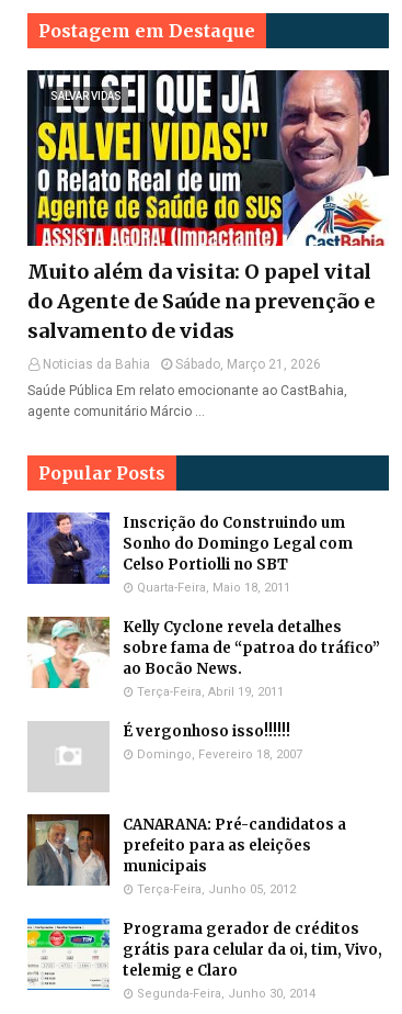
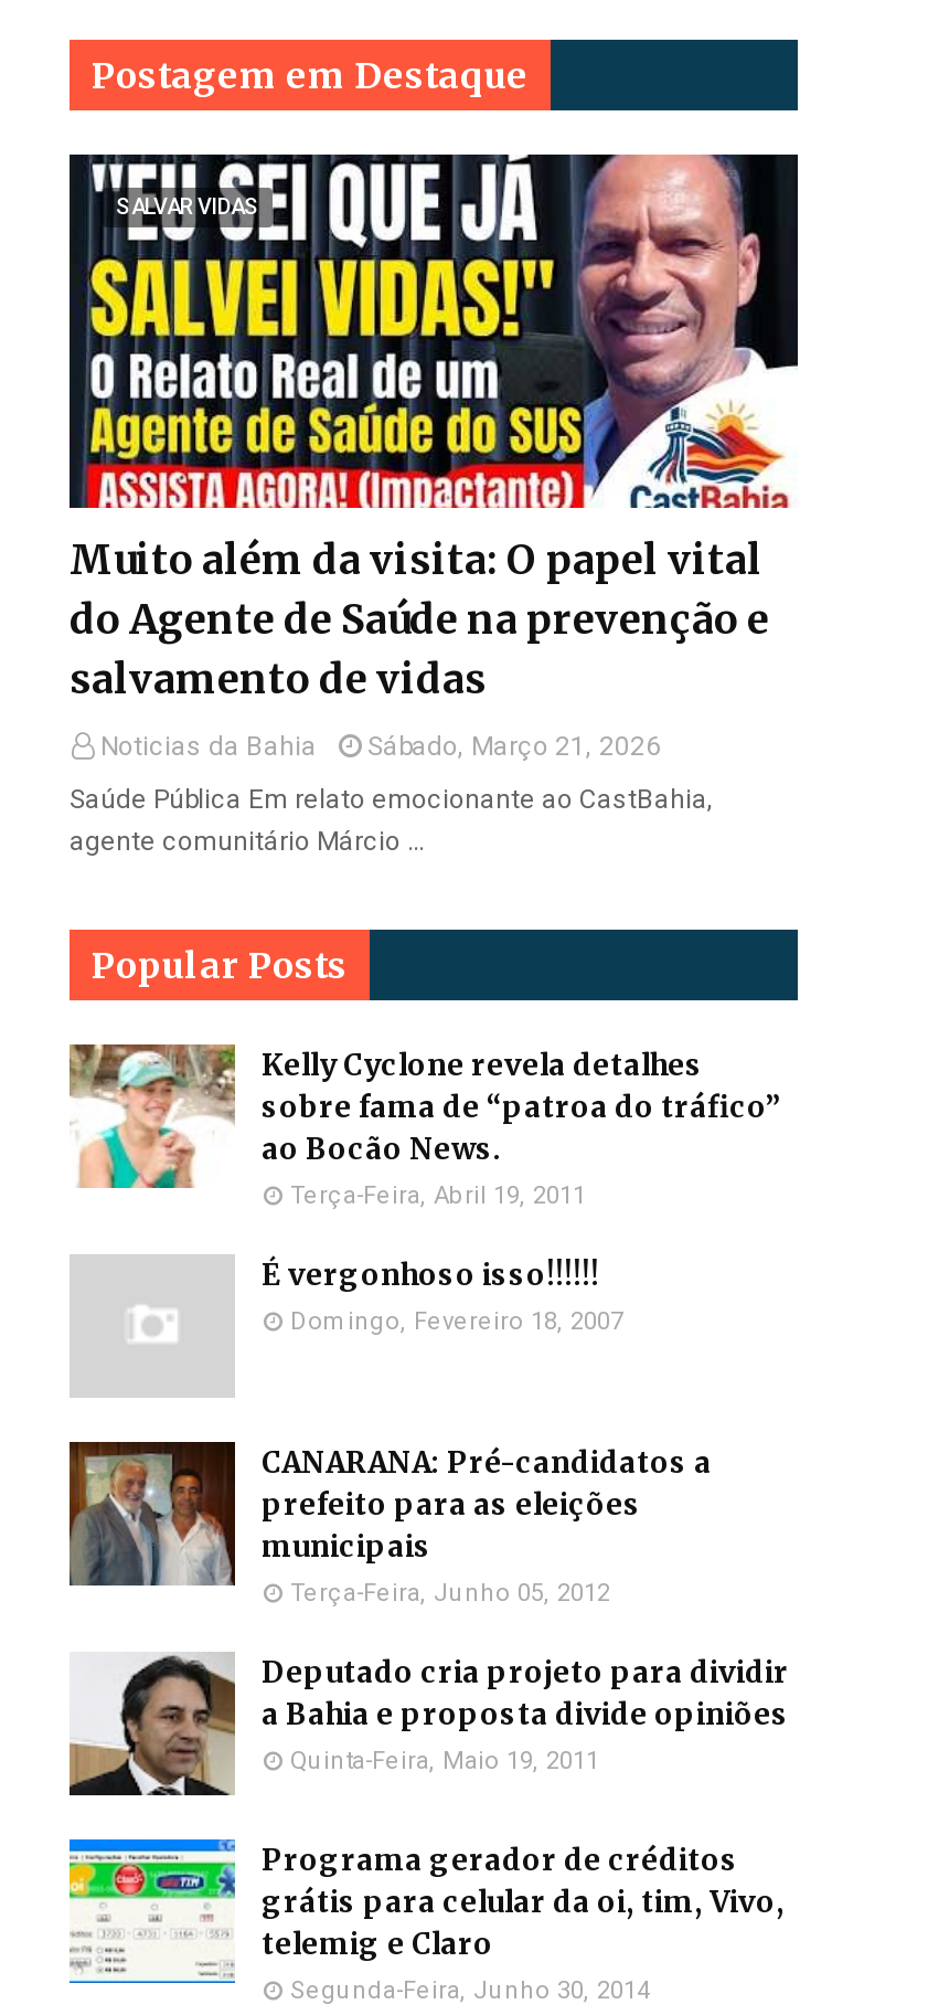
[26,511,353,595] [image] | Inscrição do Construindo um | Sonho do Domingo Legal com | Celso Portiolli no SBT | Quarta-Feira, Maio 18, 2011 -> none
moved [25,615,380,897] -> [65,1040,780,1608]: [image] | Kelly Cyclone revela detalhes | sobre fama de “patroa do tráfico” | ... | municipais | Terça-Feira, Junho 05, 2012
none -> [67,1652,789,1797] [image] | Deputado cria projeto para dividir | a Bahia e proposta divide opiniões | Quinta-Feira, Maio 19, 2011

